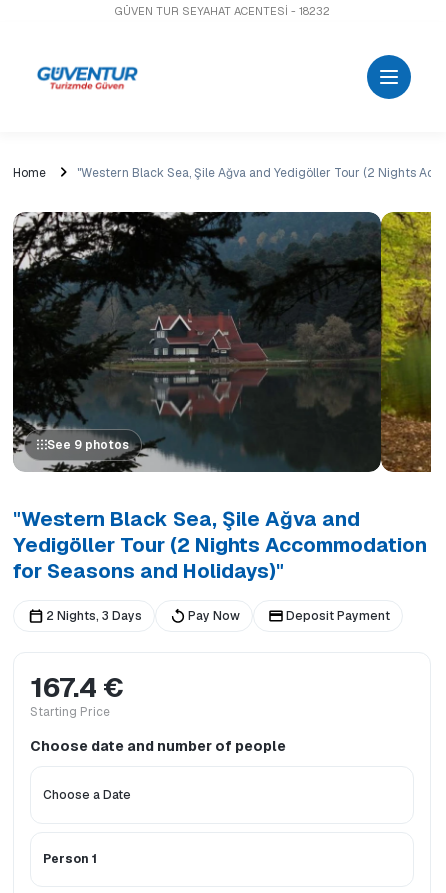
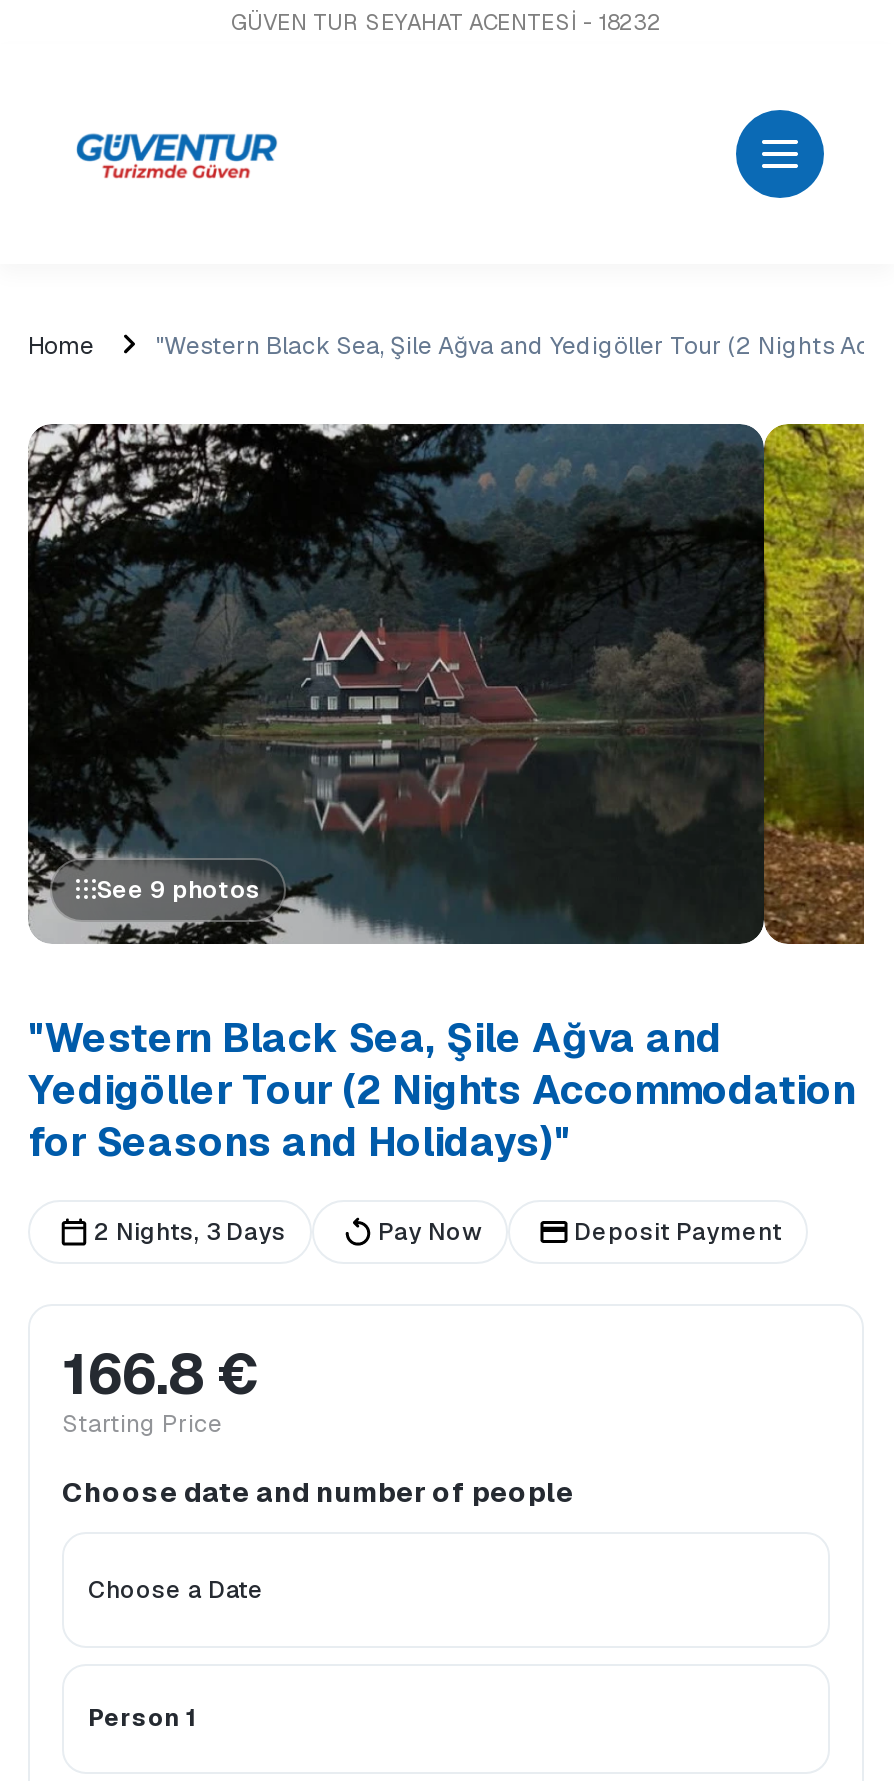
[30,669,124,705] 167.4 € -> [62,1338,258,1410] 166.8 €

